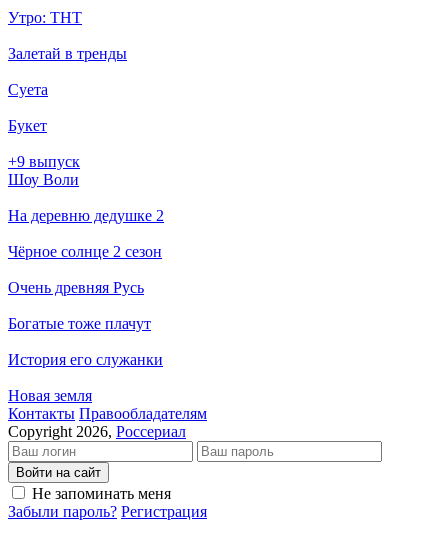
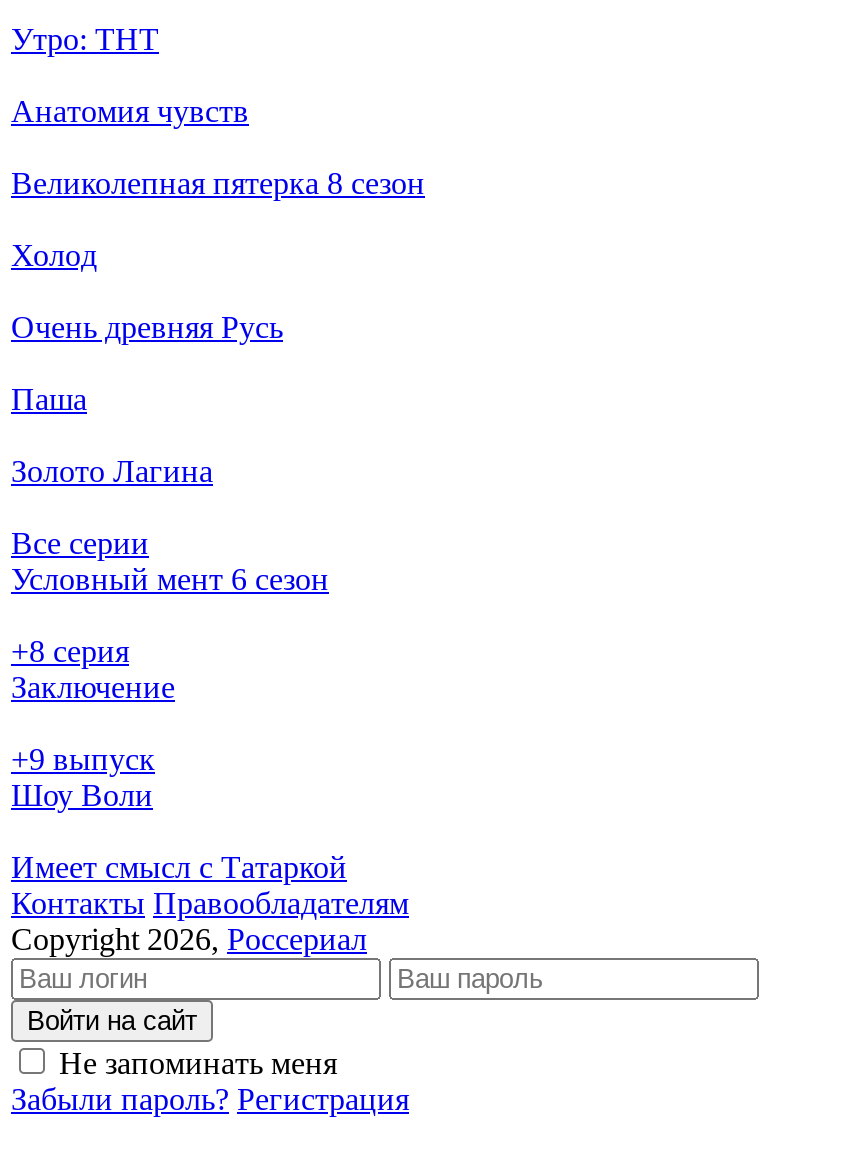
[8,45,127,134] Залетай в тренды | Суета | Букет -> [11,94,425,704] Анатомия чувств | Великолепная пятерка 8 сезон | Холод | Паша | Золото Лагина | Все серии | Условный мент 6 сезон | +8 серия | Заключение
moved [8,153,80,188] -> [11,742,155,812]: +9 выпуск | Шоу Воли
[8,207,164,404] На деревню дедушке 2 | Чёрное солнце 2 сезон | Богатые тоже плачут | История его служанки | Новая земля -> [11,850,347,884] Имеет смысл с Татаркой
moved [8,279,144,296] -> [11,310,283,344]: Очень древняя Русь

